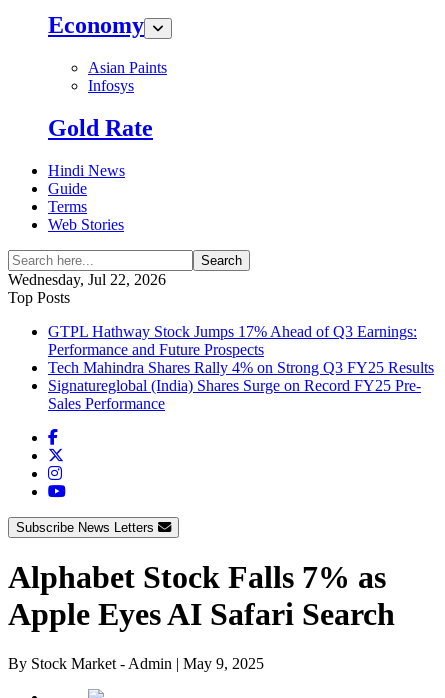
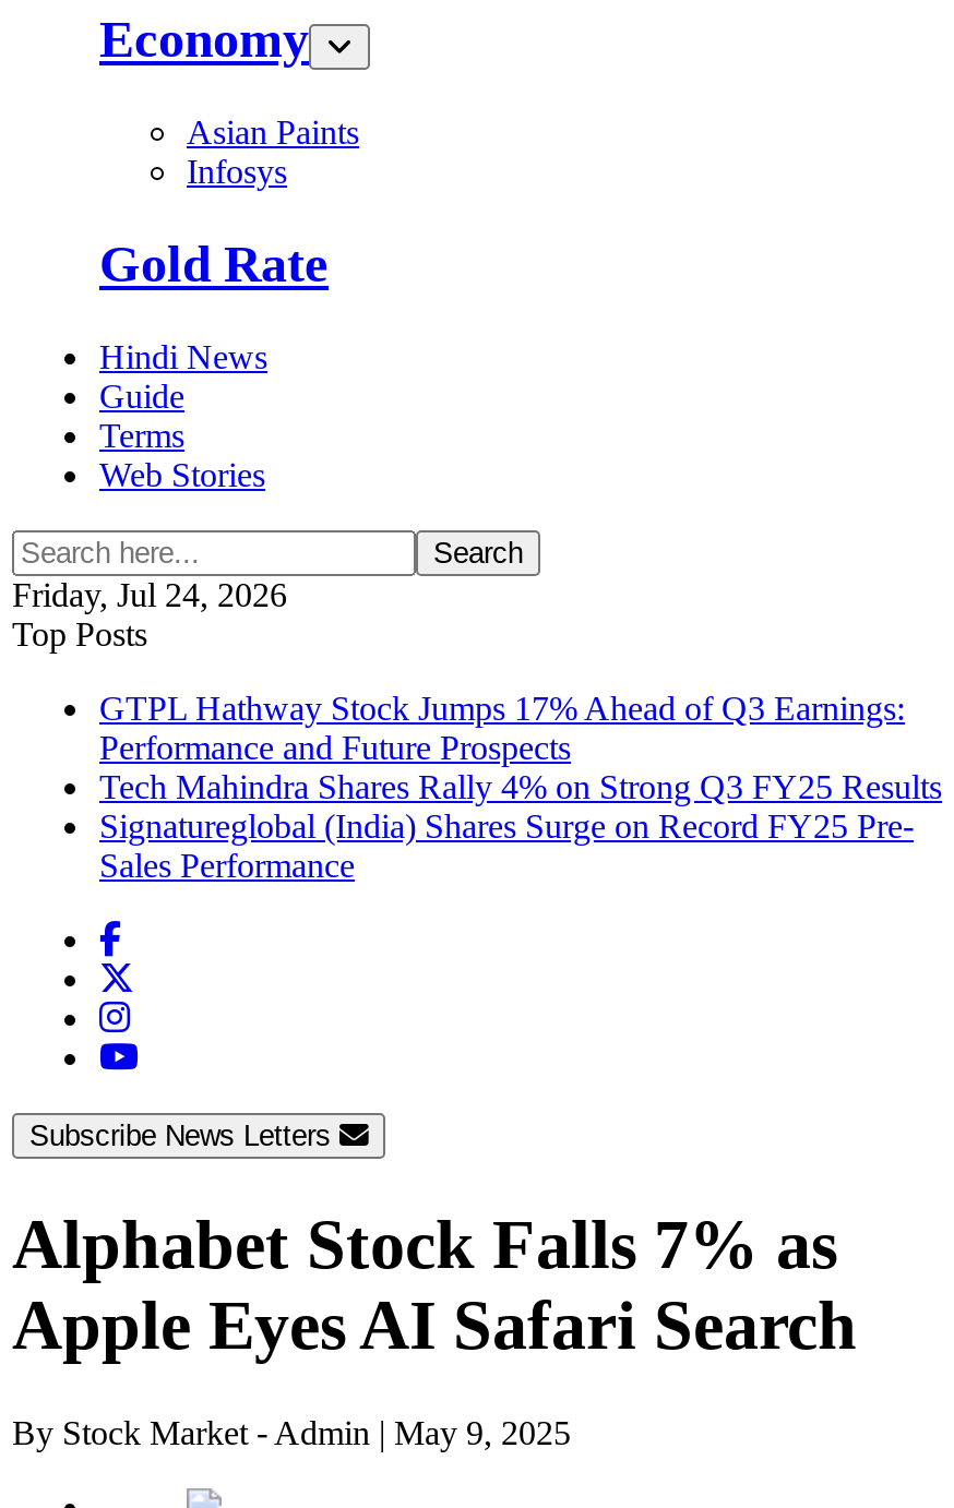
[8,271,166,288] Wednesday, Jul 22, 2026 -> [12,575,287,612] Friday, Jul 24, 2026

